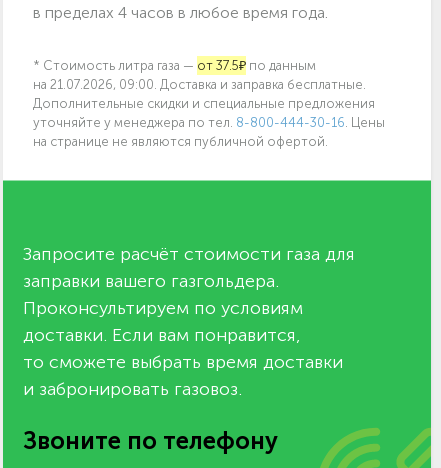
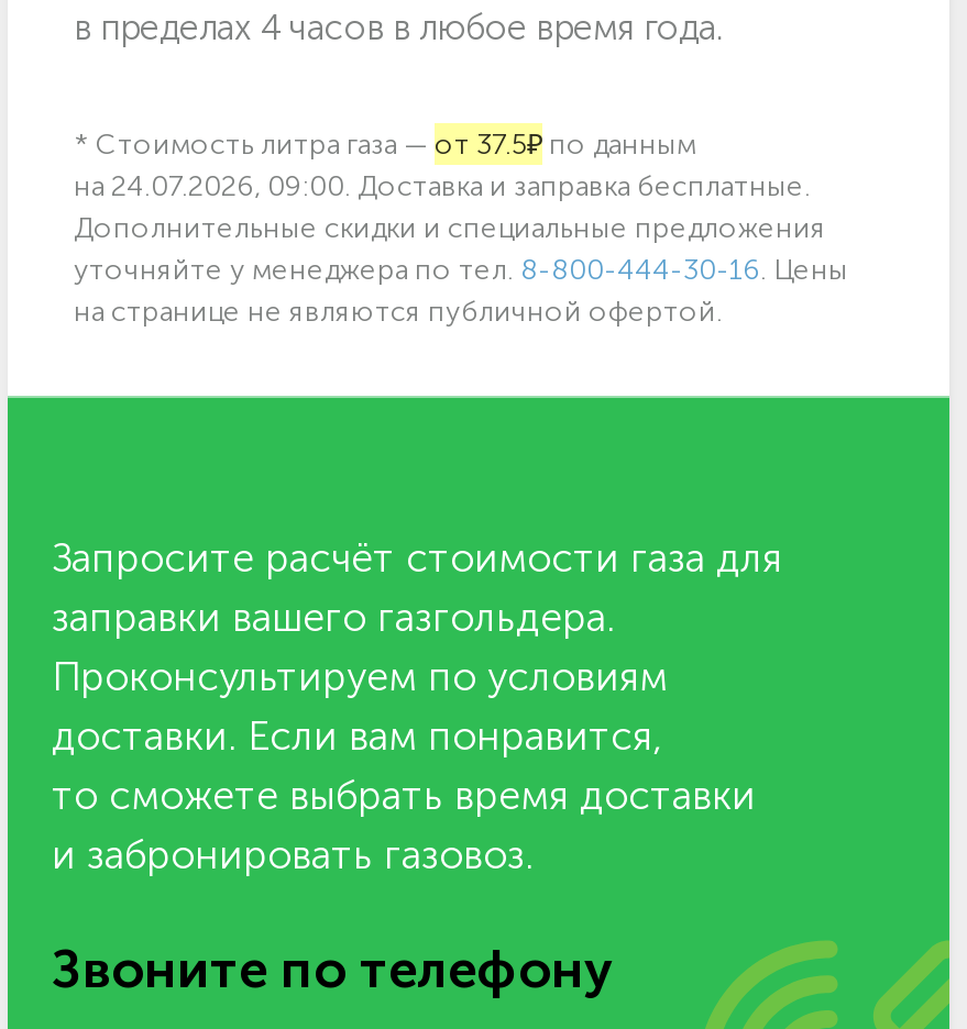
[33,77,366,92] на 21.07.2026, 09:00. Доставка и заправка бесплатные. -> [74,169,811,202] на 24.07.2026, 09:00. Доставка и заправка бесплатные.

